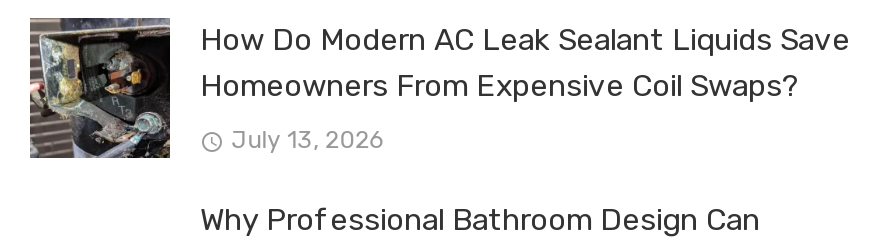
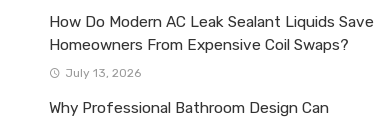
[28,16,172,160] [image] -> none

